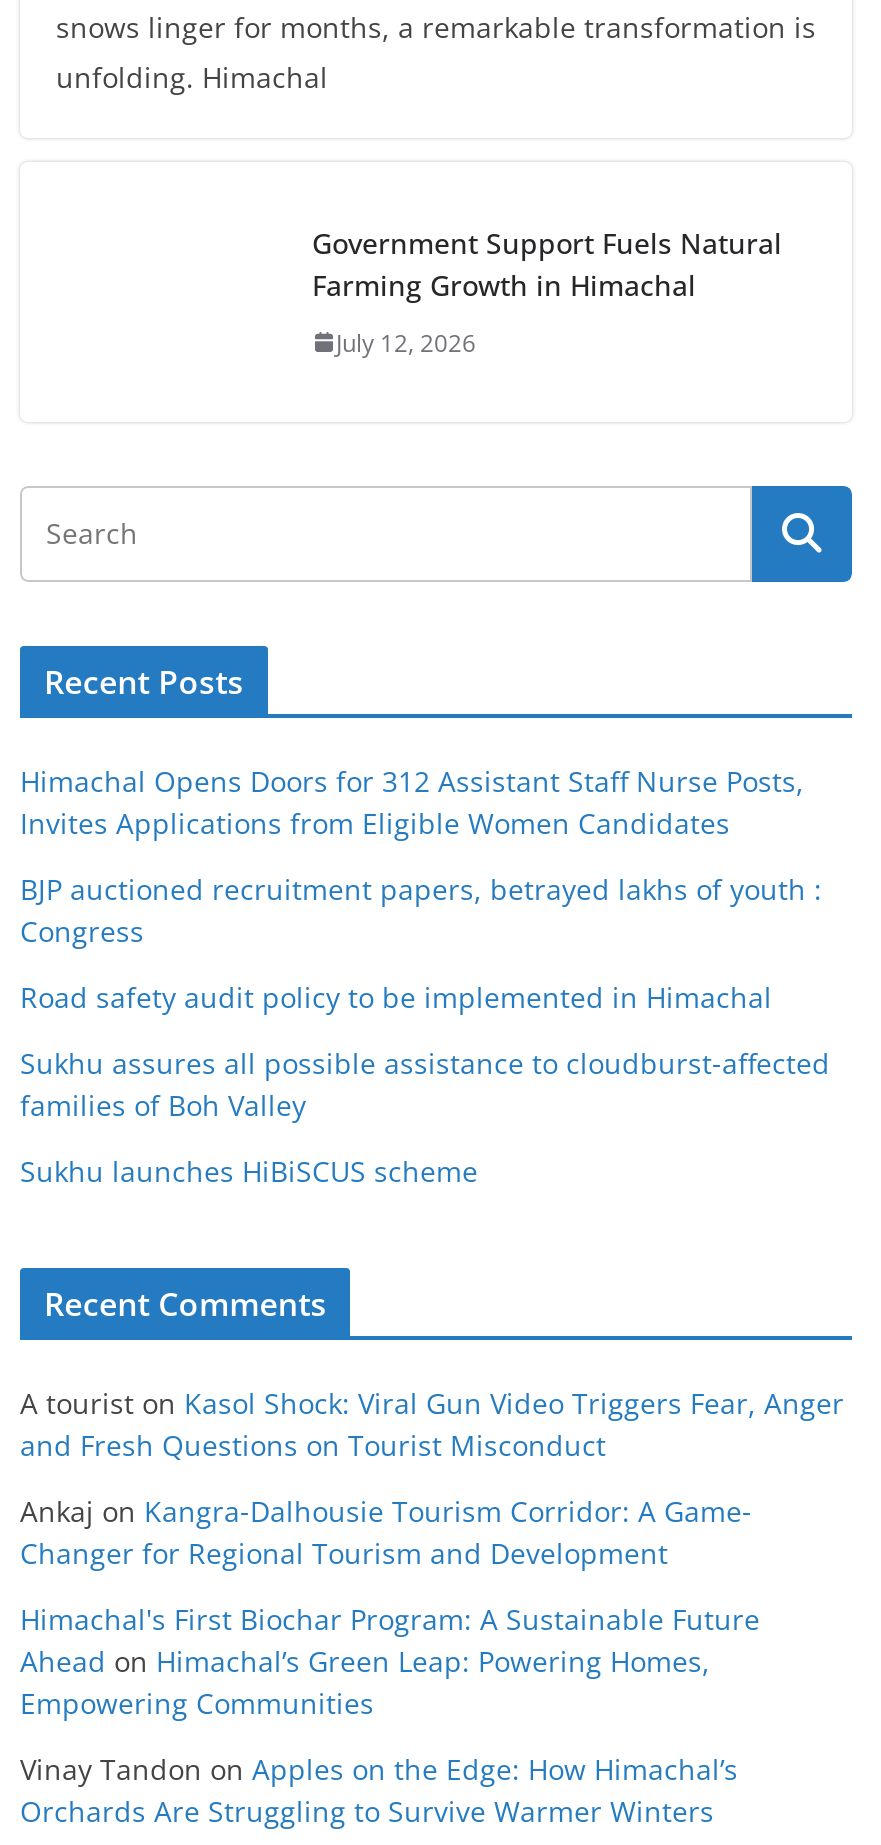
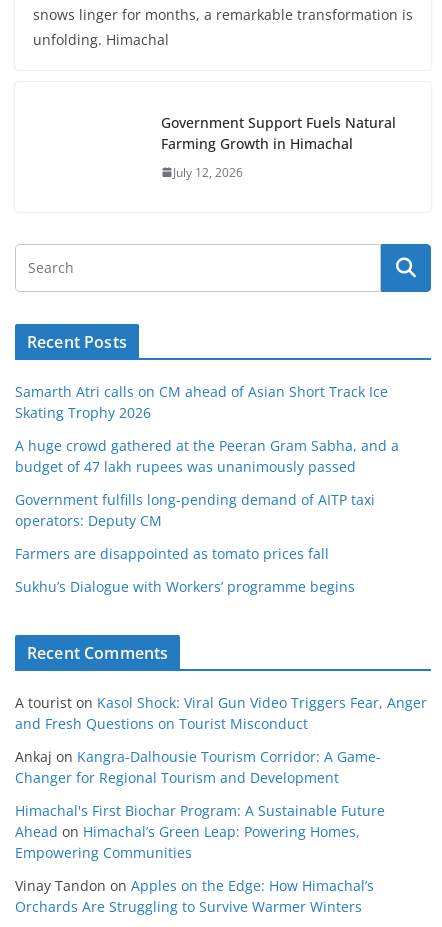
[20,762,804,842] Himachal Opens Doors for 312 Assistant Staff Nurse Posts, | Invites Applications from Eligible Women Candidates -> [15,382,388,422] Samarth Atri calls on CM ahead of Asian Short Track Ice | Skating Trophy 2026
[20,870,822,950] BJP auctioned recruitment papers, betrayed lakhs of youth : | Congress -> [15,436,399,476] A huge crowd gathered at the Peeran Gram Sabha, and a | budget of 47 lakh rupees was unanimously passed
[20,978,772,1016] Road safety audit policy to be implemented in Himachal -> [15,490,375,530] Government fulfills long-pending demand of AITP taxi | operators: Deputy CM
[20,1044,830,1124] Sukhu assures all possible assistance to cloudburst-affected | families of Boh Valley -> [15,544,329,563] Farmers are disappointed as tomato prices fall
[20,1152,478,1190] Sukhu launches HiBiSCUS scheme -> [15,577,355,596] Sukhu’s Dialogue with Workers’ programme begins

